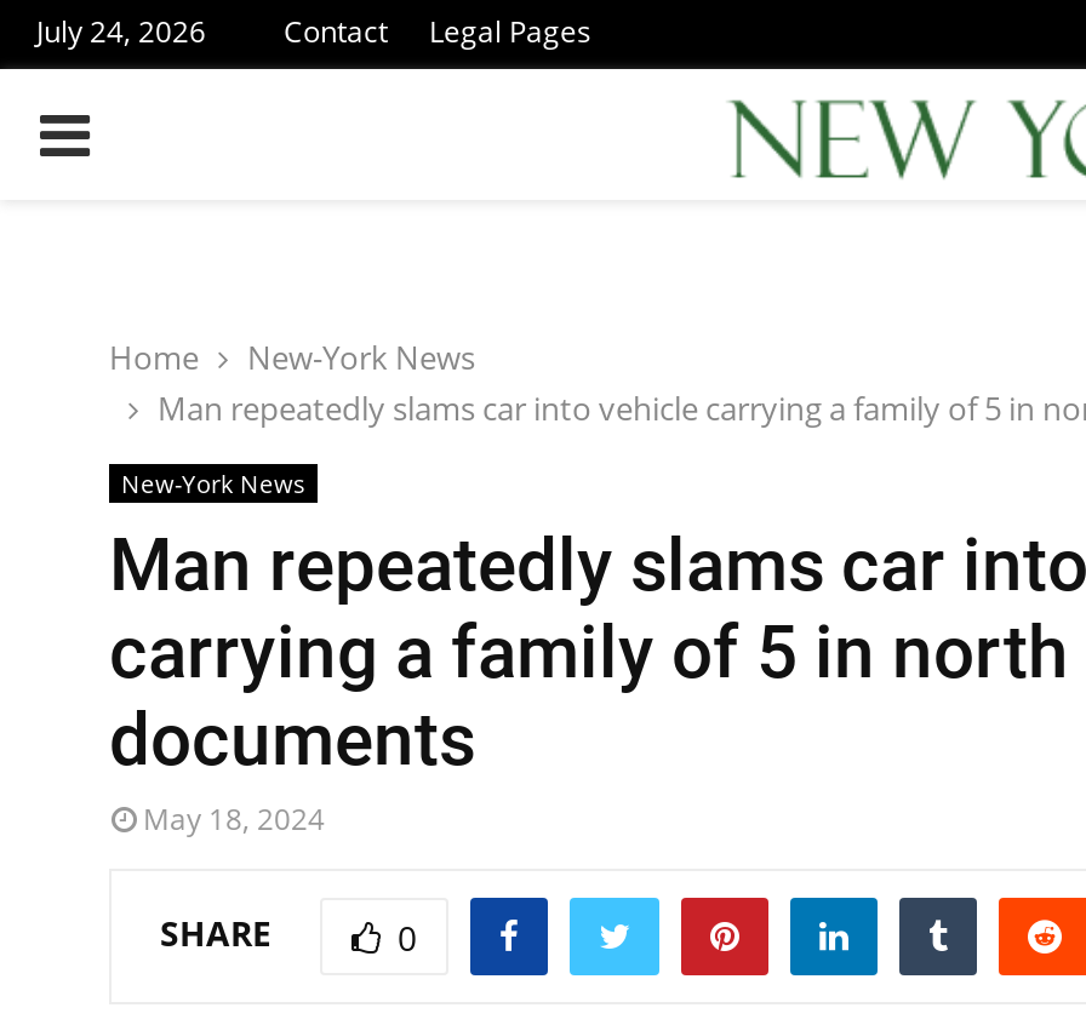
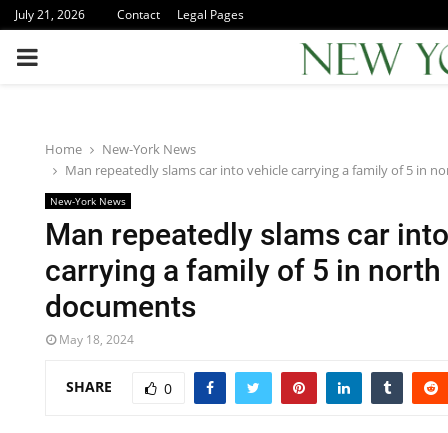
[36,11,591,52] July 24, 2026 Contact Legal Pages -> [15,6,244,23] July 21, 2026 Contact Legal Pages

